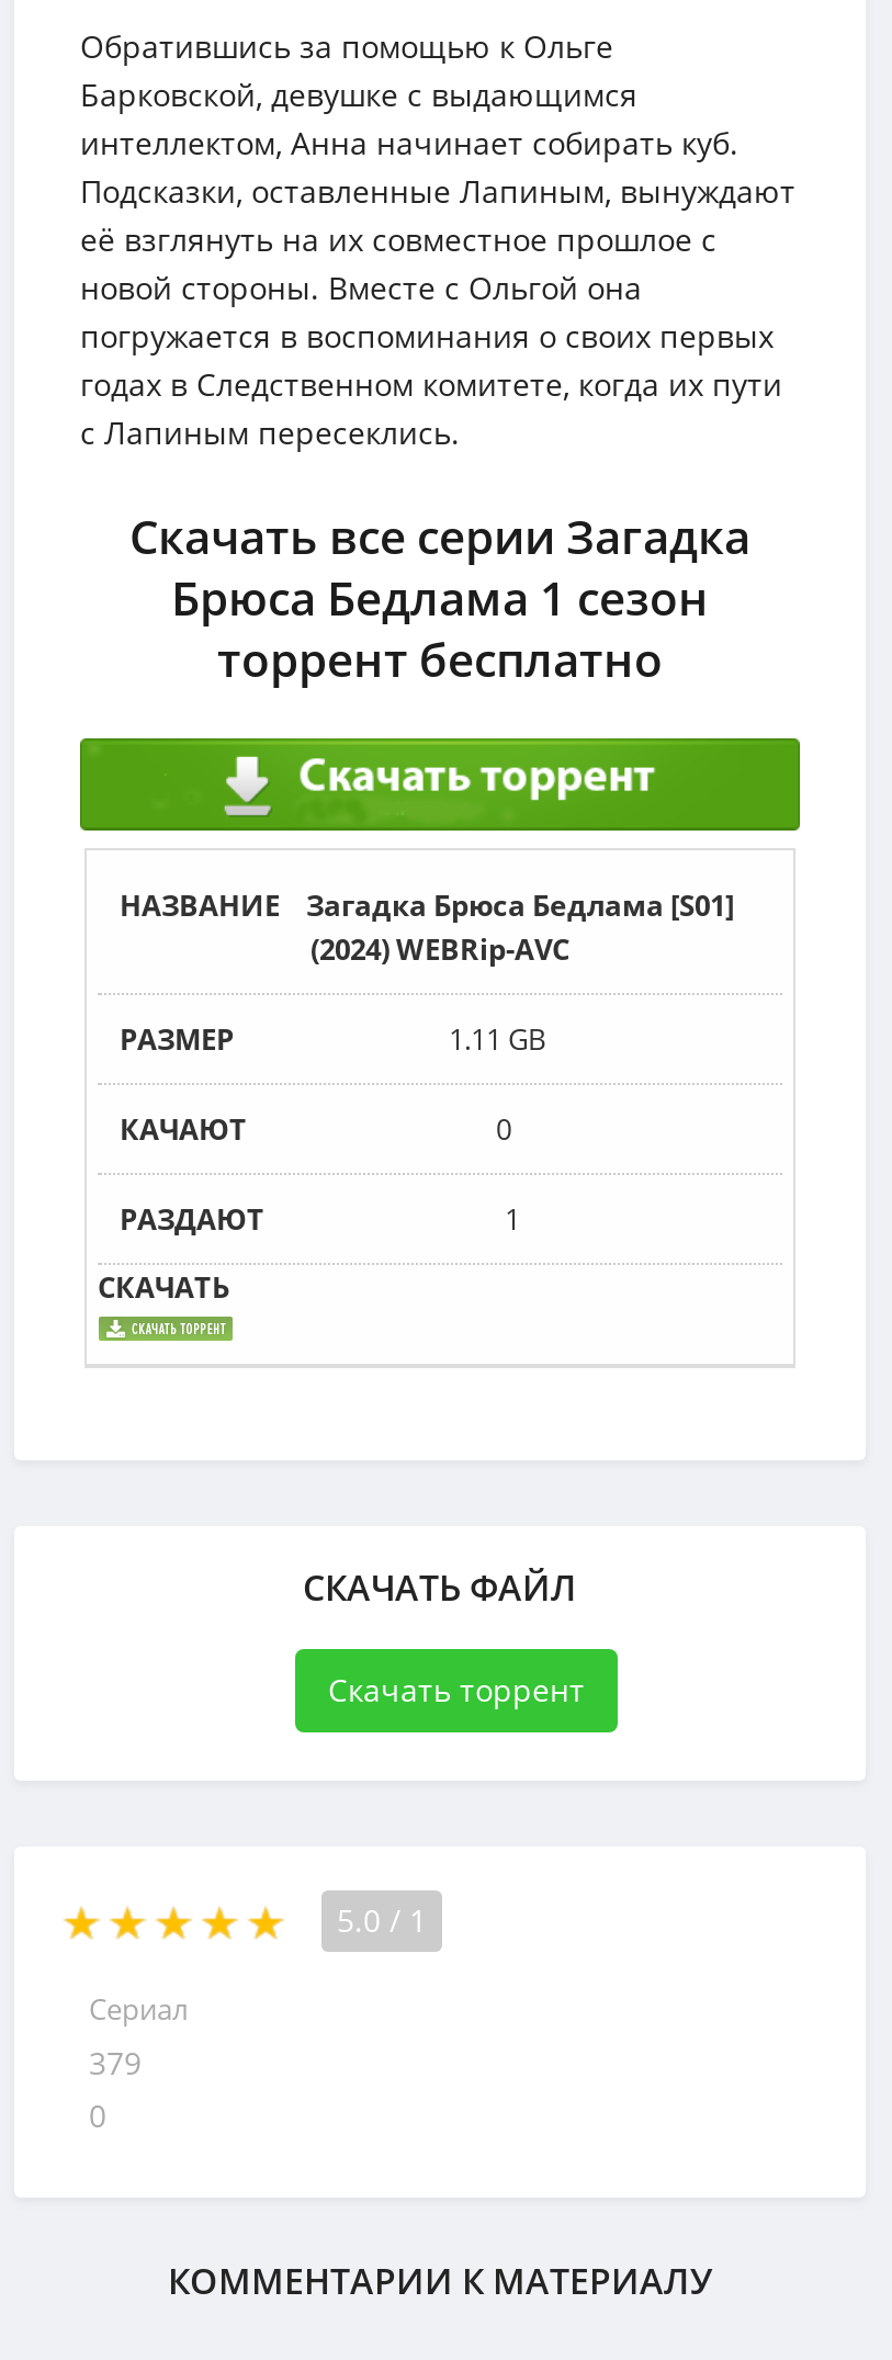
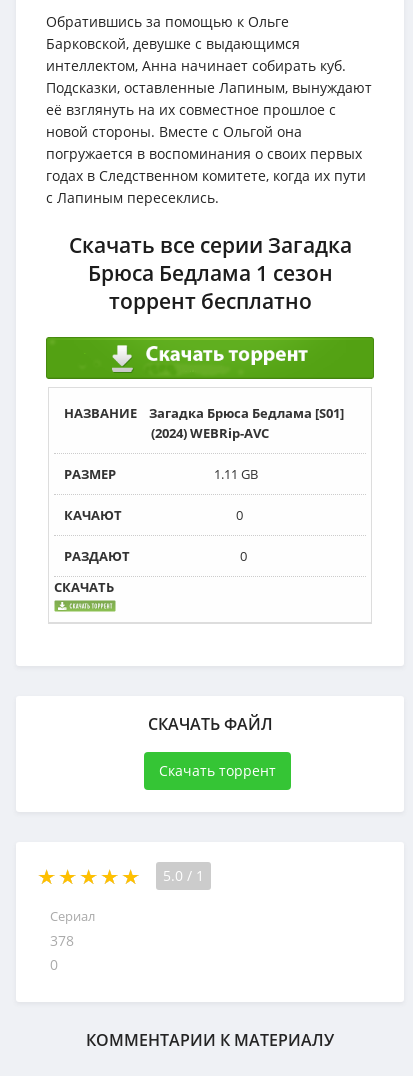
[505,1199,520,1239] 1 -> [239,547,246,565] 0
[89,2042,142,2084] 379 -> [50,931,74,950] 378

